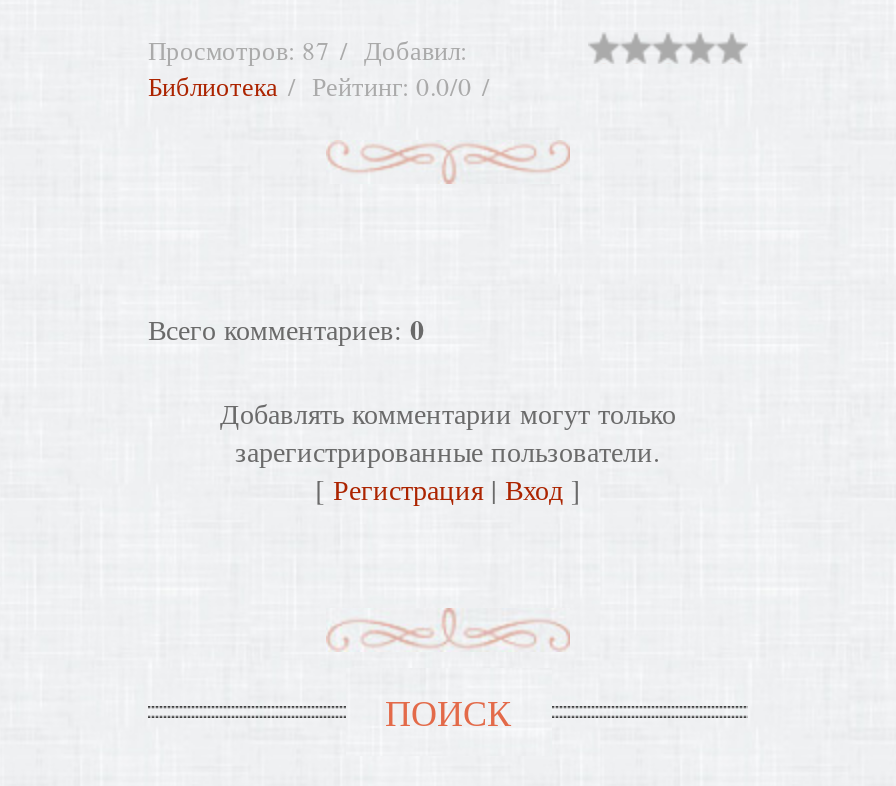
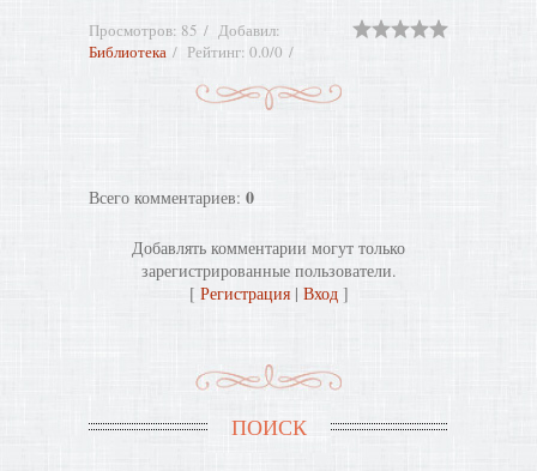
[148,32,468,68] Просмотров: 87 Добавил: -> [89,19,280,41] Просмотров: 85 Добавил:

